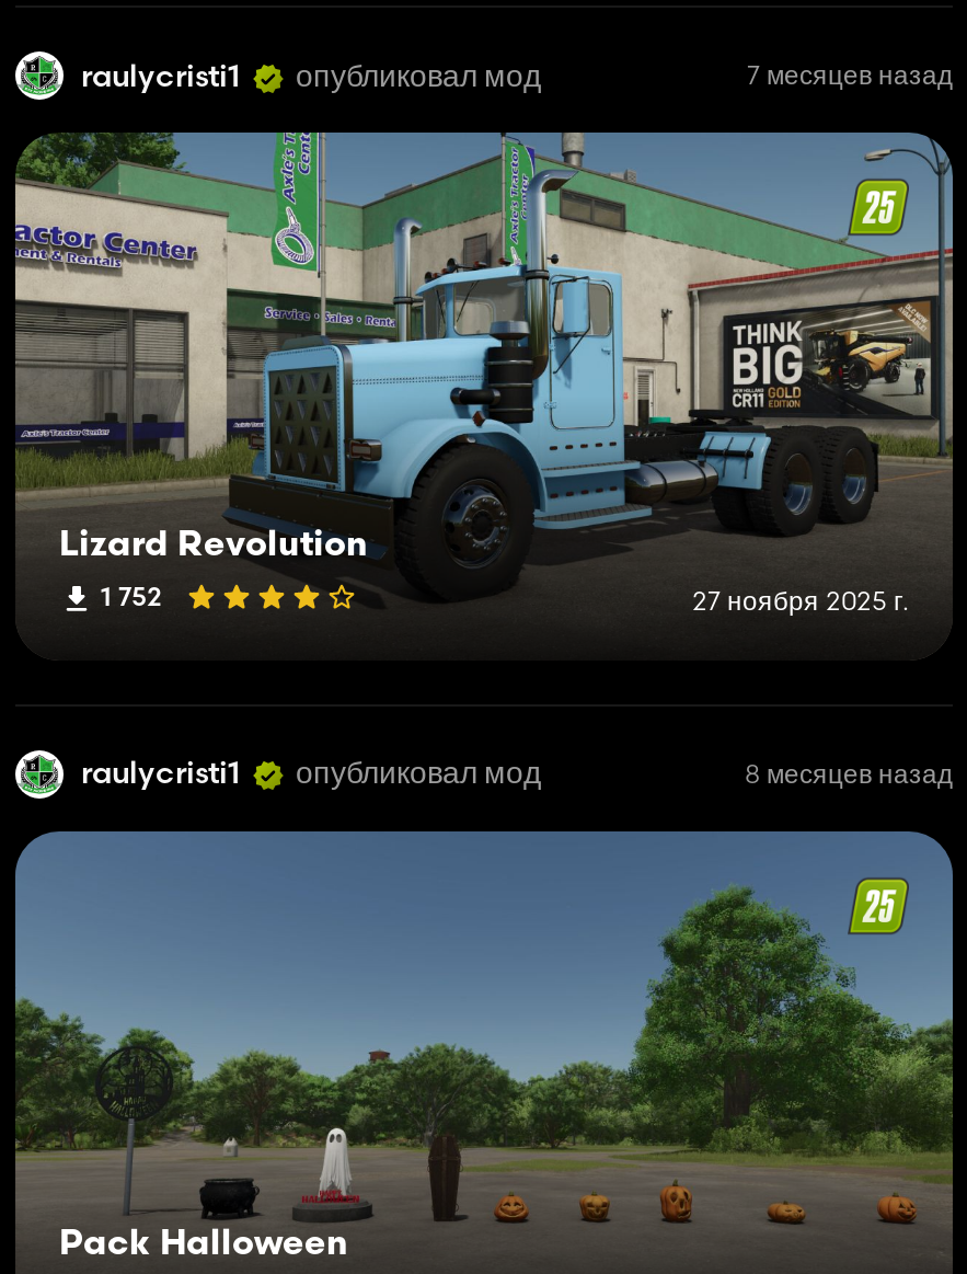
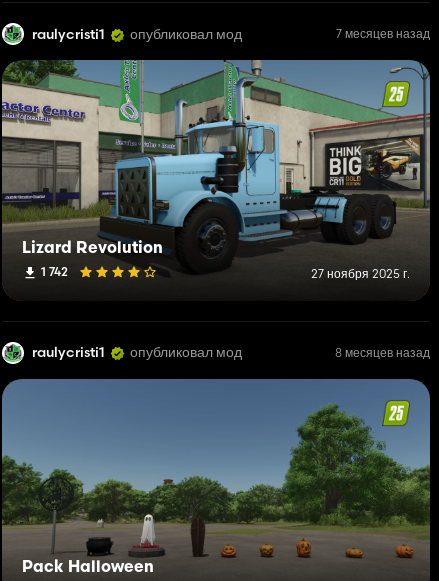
[101,580,162,613] 1 752 -> [41,264,68,279] 1 742

